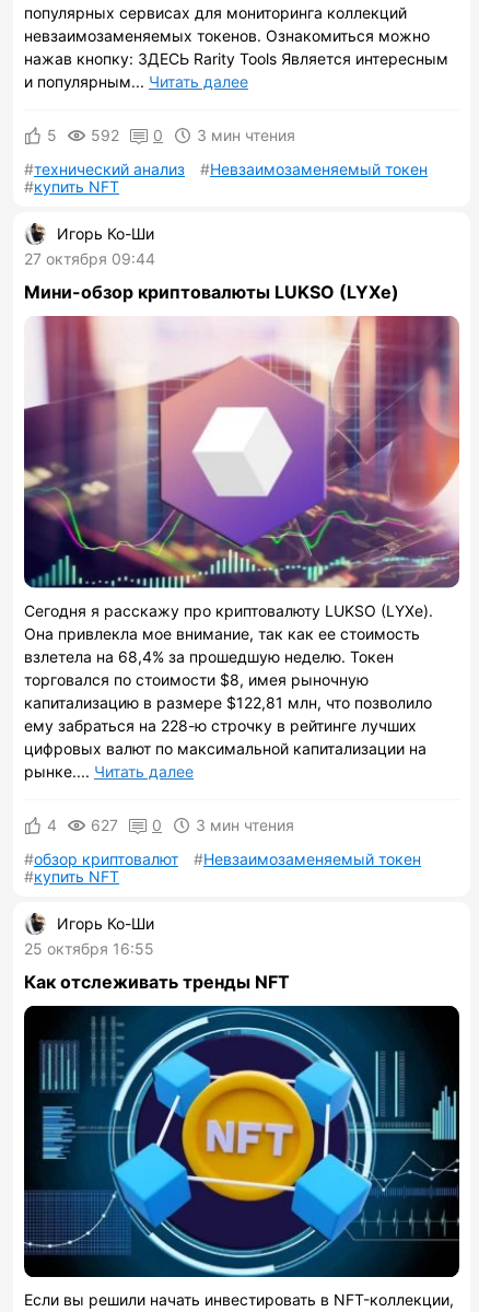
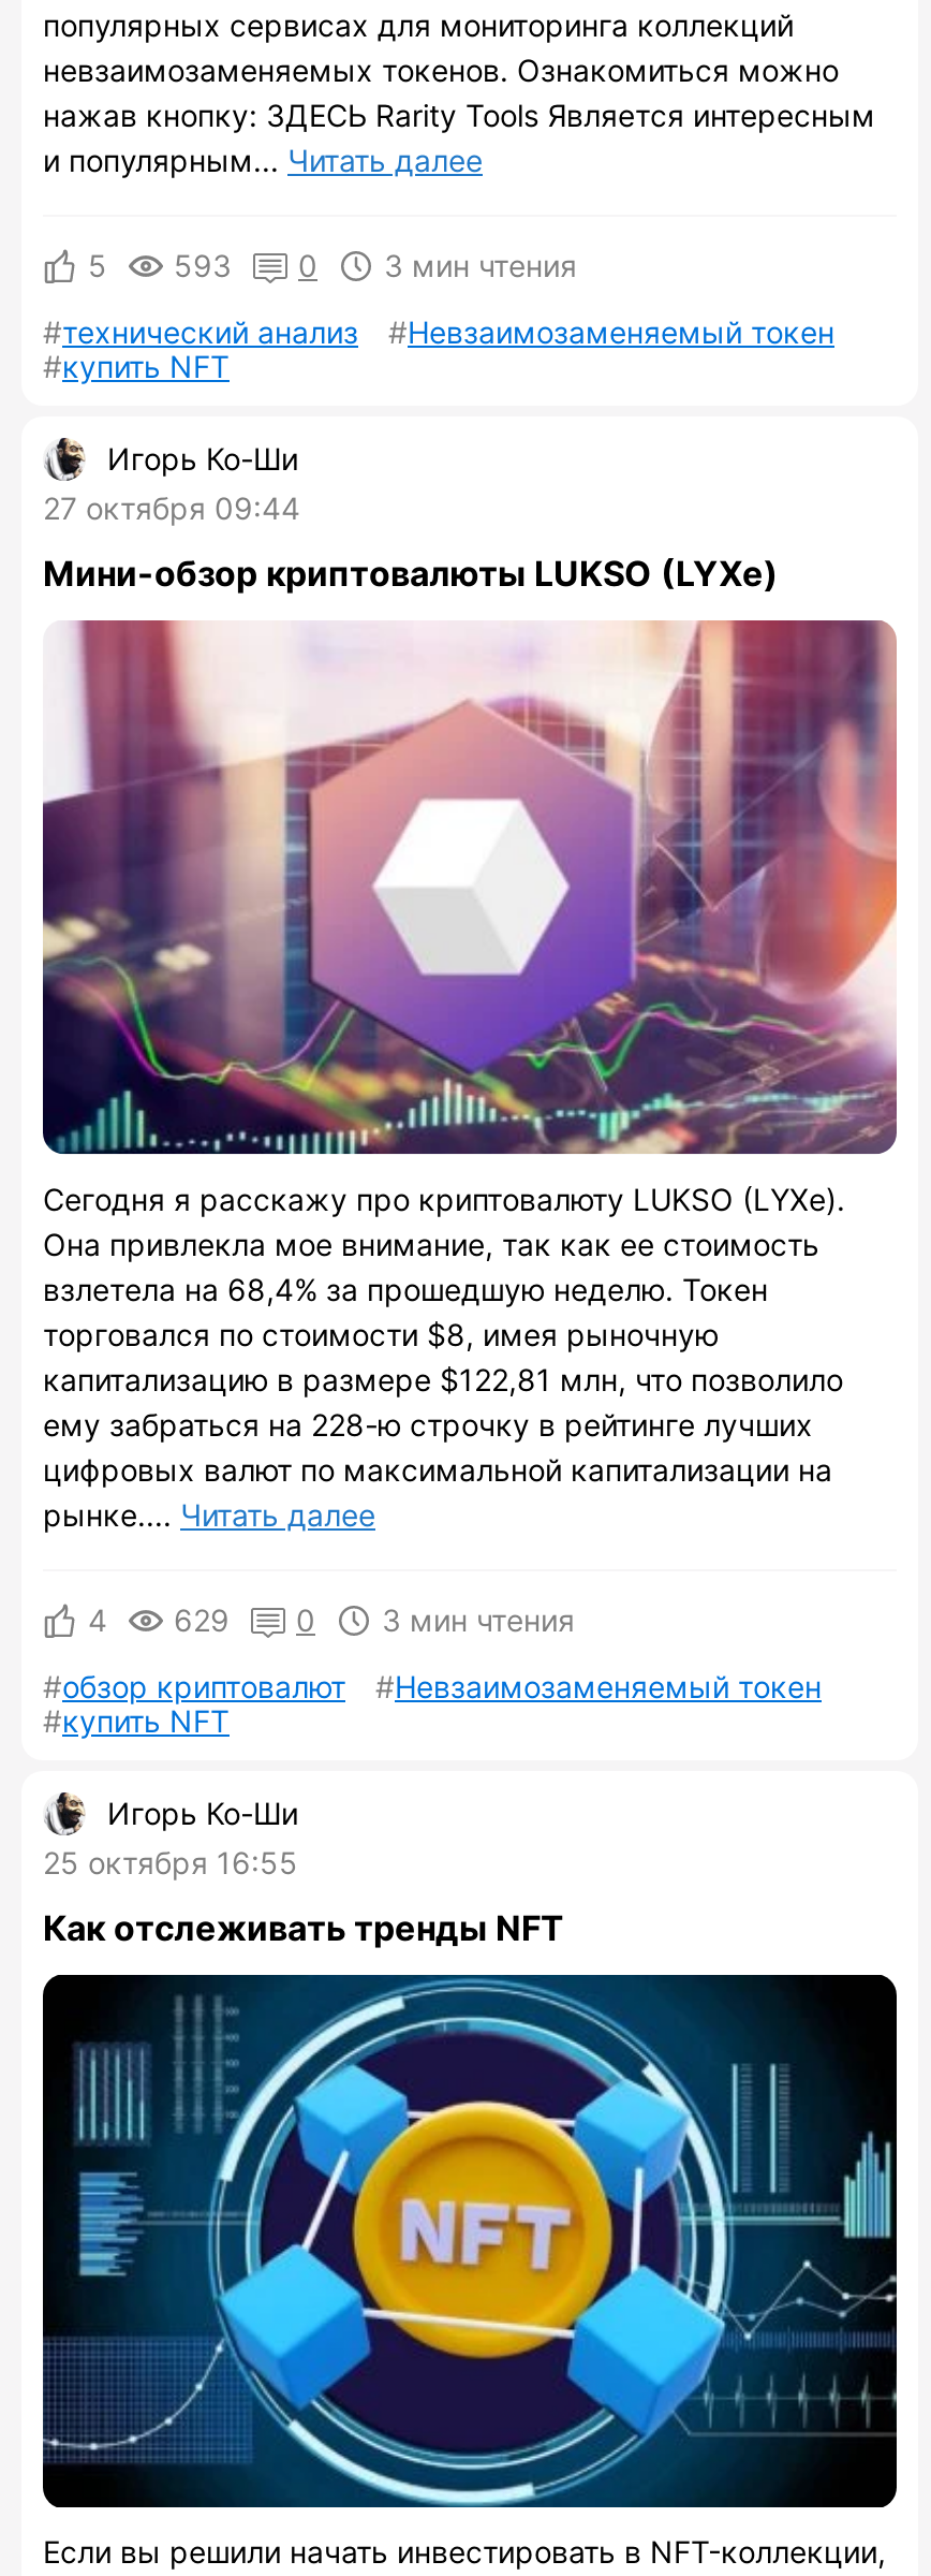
[91,126,119,144] 592 -> [174,247,232,283] 593
[91,815,118,834] 627 -> [174,1601,230,1637] 629

